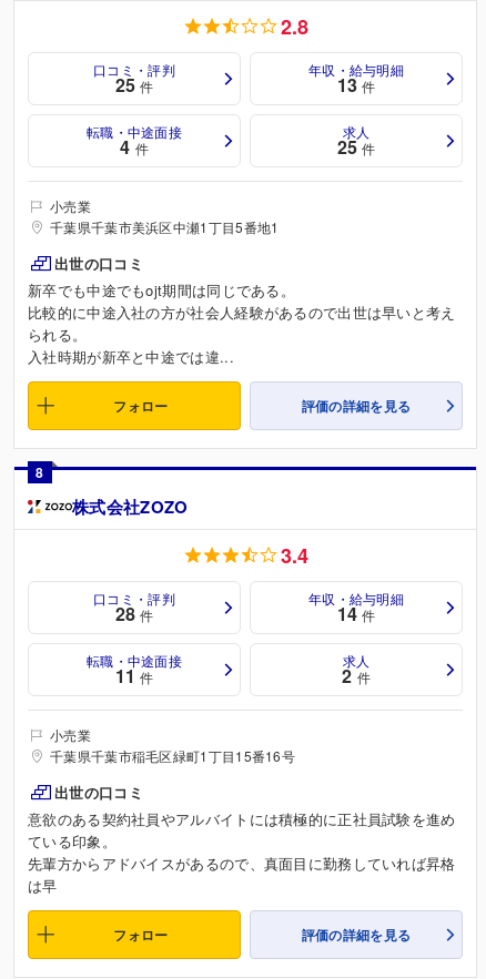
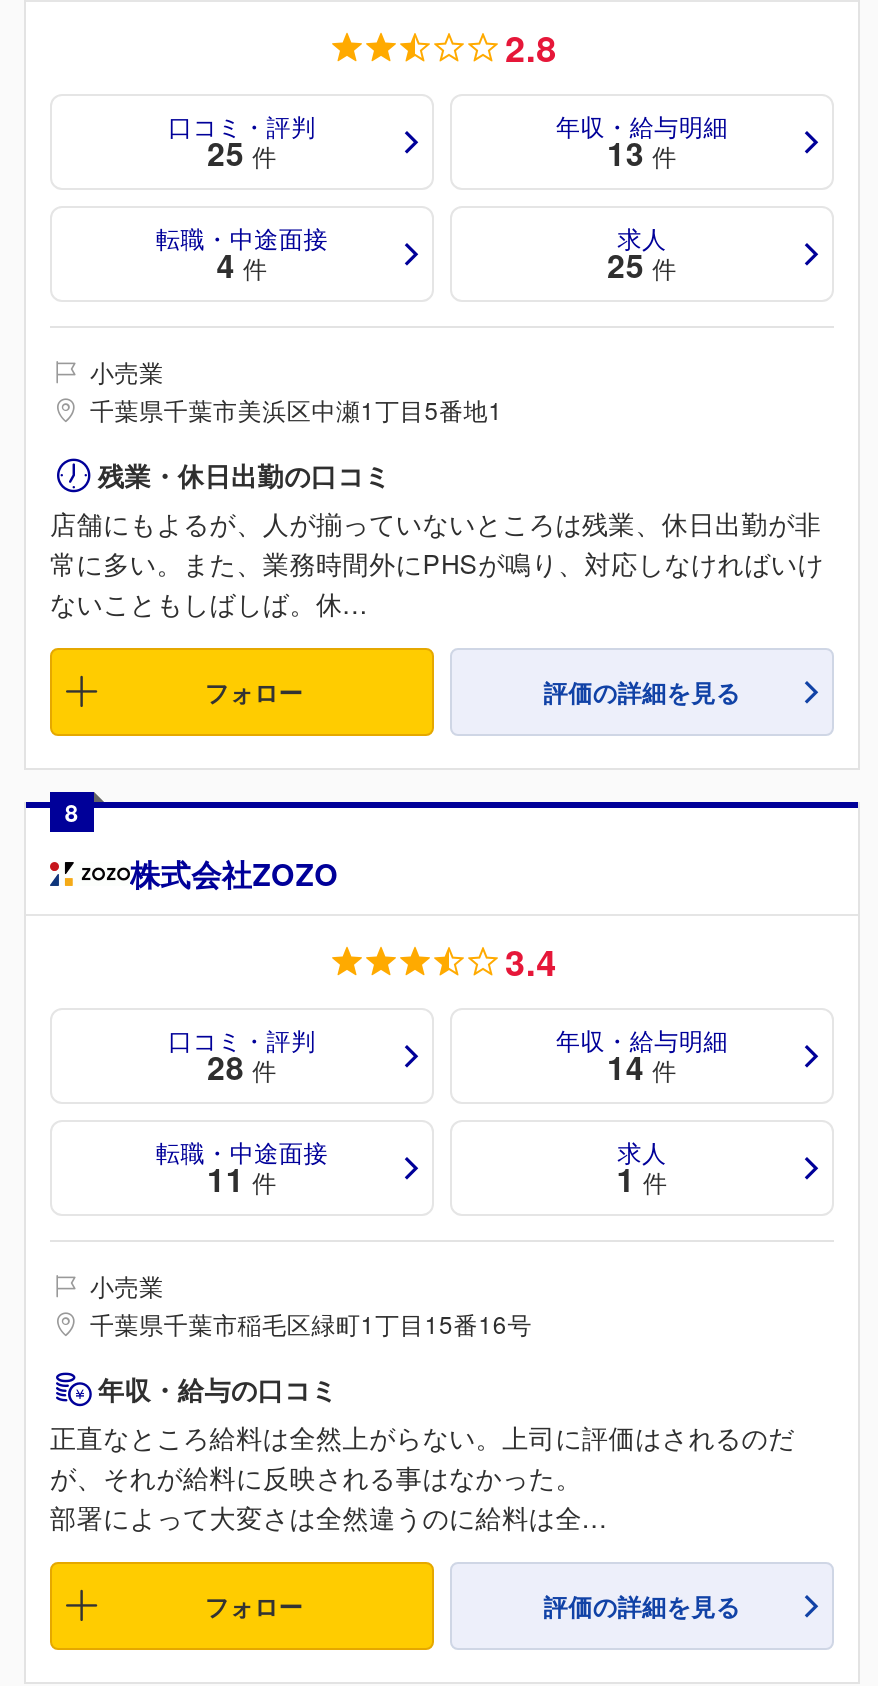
[28,253,456,367] 出世の口コミ | 新卒でも中途でもojt期間は同じである。 | 比較的に中途入社の方が社会人経験があるので出世は早いと考え | られる。 | 入社時期が新卒と中途では違... -> [50,456,824,622] 残業・休日出勤の口コミ | 店舗にもよるが、人が揃っていないところは残業、休日出勤が非 | 常に多い。また、業務時間外にPHSが鳴り、対応しなければいけ | ないこともしばしば。休...
[342,663,370,689] 2 件 -> [616,1156,668,1202] 1 件
[28,782,456,896] 出世の口コミ | 意欲のある契約社員やアルバイトには積極的に正社員試験を進め | ている印象。 | 先輩方からアドバイスがあるので、真面目に勤務していれば昇格 | は早 -> [50,1370,795,1536] 年収・給与の口コミ | 正直なところ給料は全然上がらない。上司に評価はされるのだ | が、それが給料に反映される事はなかった。 | 部署によって大変さは全然違うのに給料は全...

